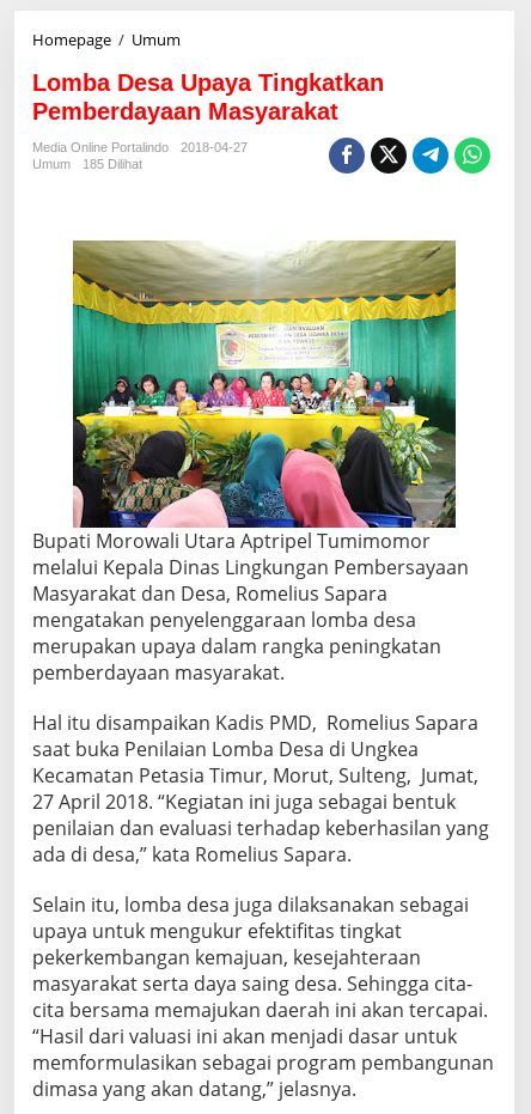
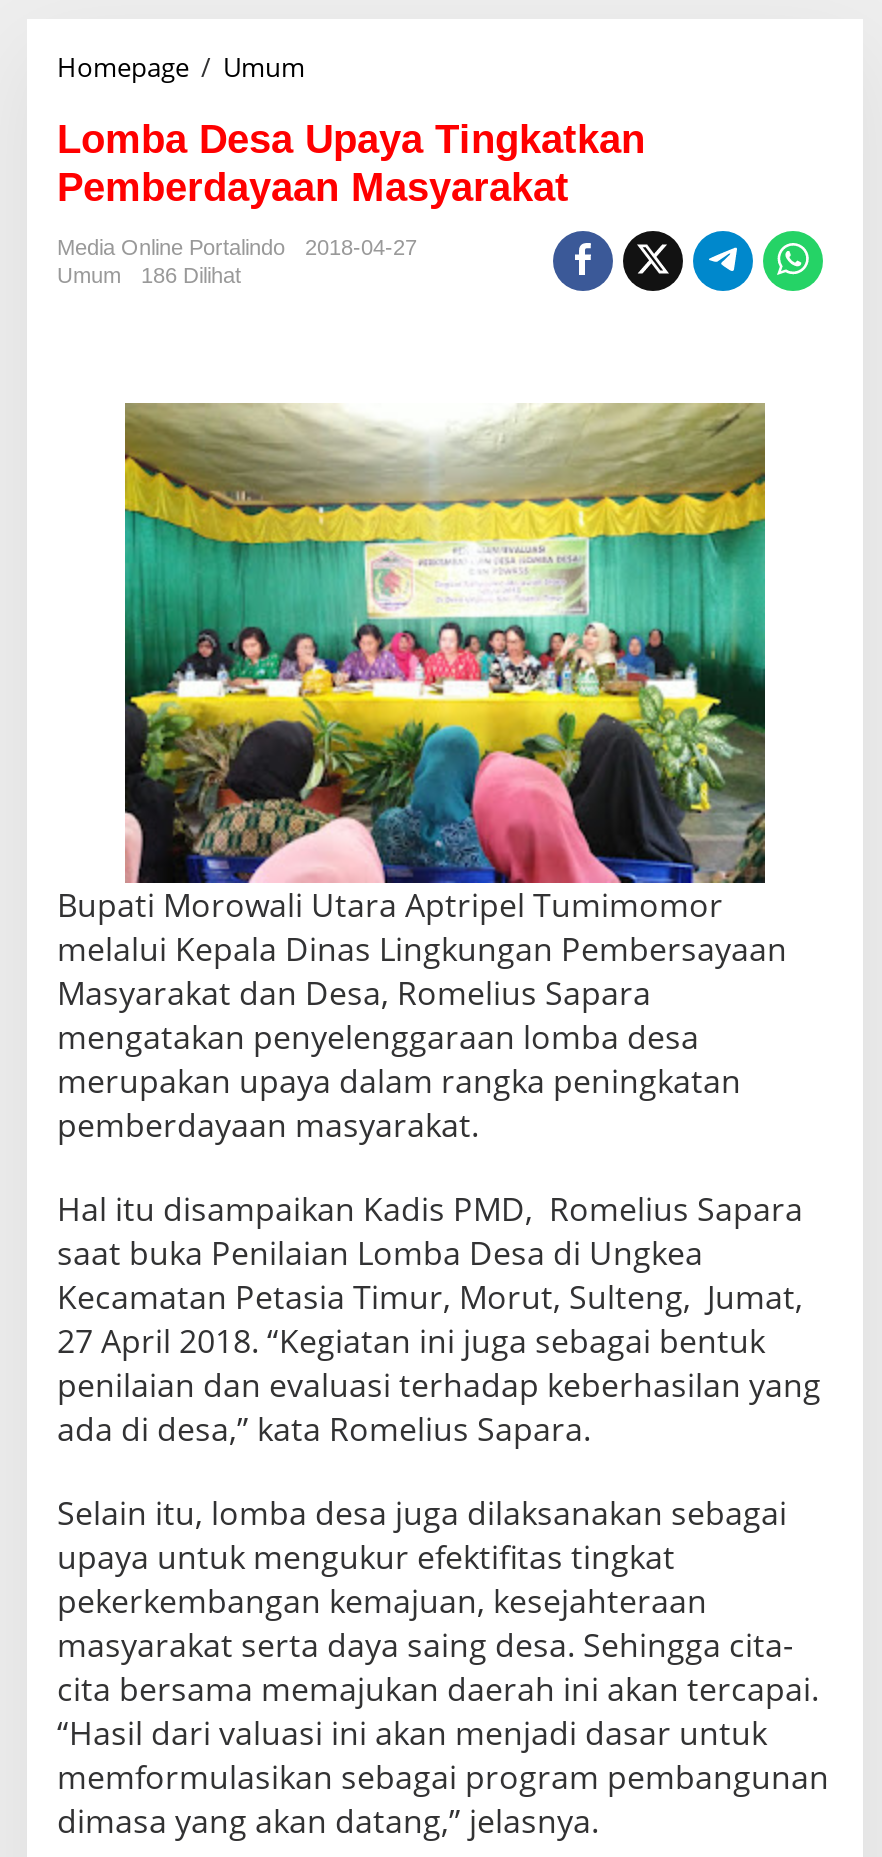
[32,157,142,171] Umum 185 Dilihat -> [57,263,241,287] Umum 186 Dilihat

